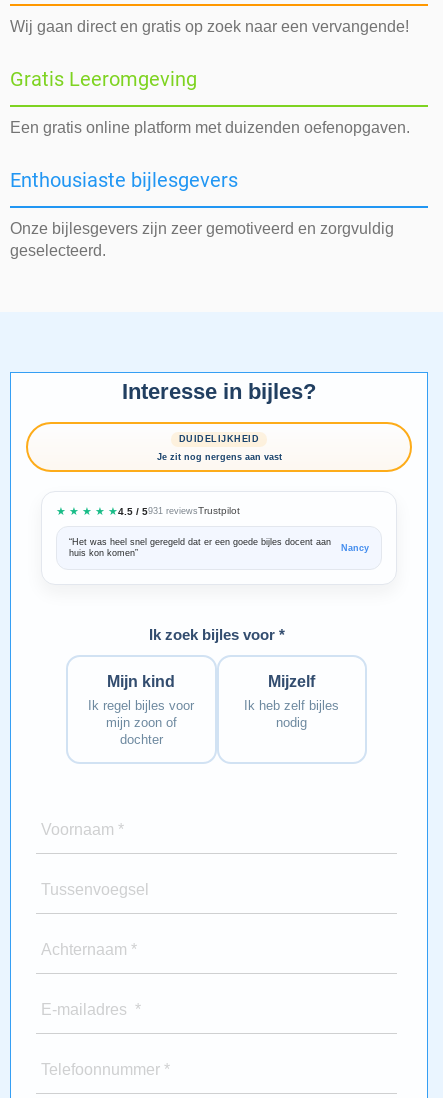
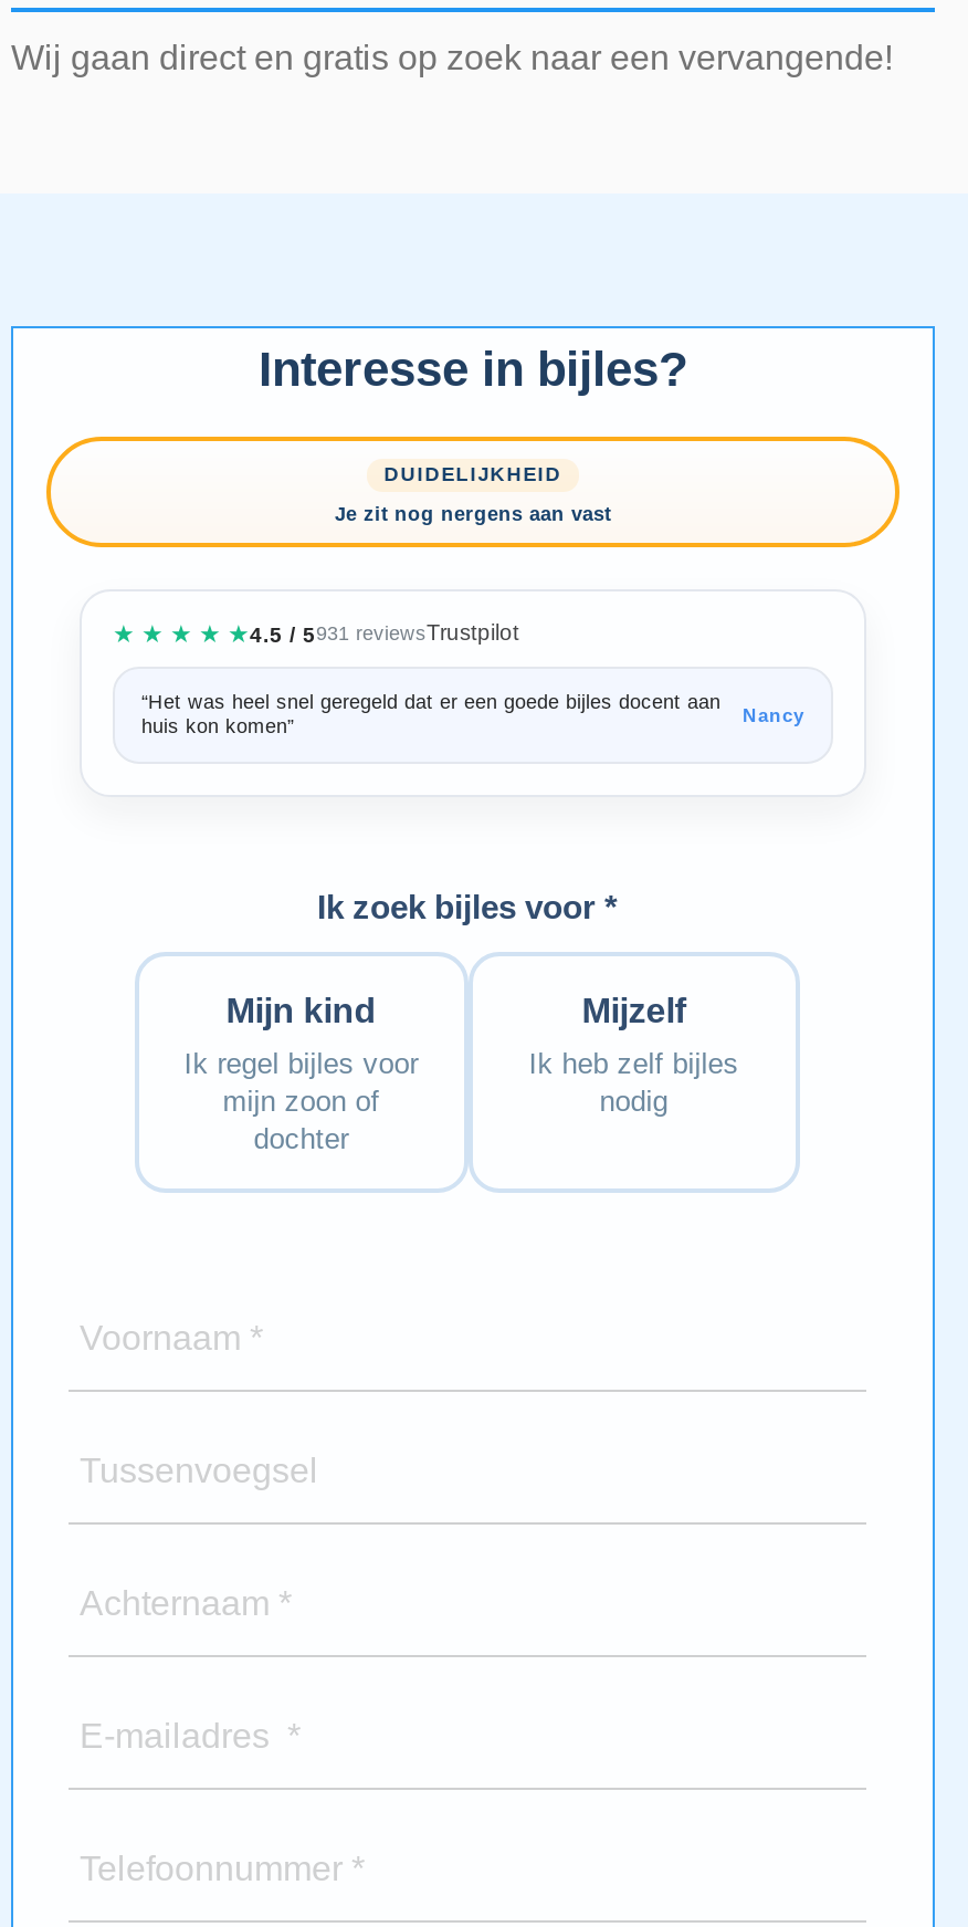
[10,67,410,259] Gratis Leeromgeving | Een gratis online platform met duizenden oefenopgaven. | Enthousiaste bijlesgevers | Onze bijlesgevers zijn zeer gemotiveerd en zorgvuldig | geselecteerd. -> none

